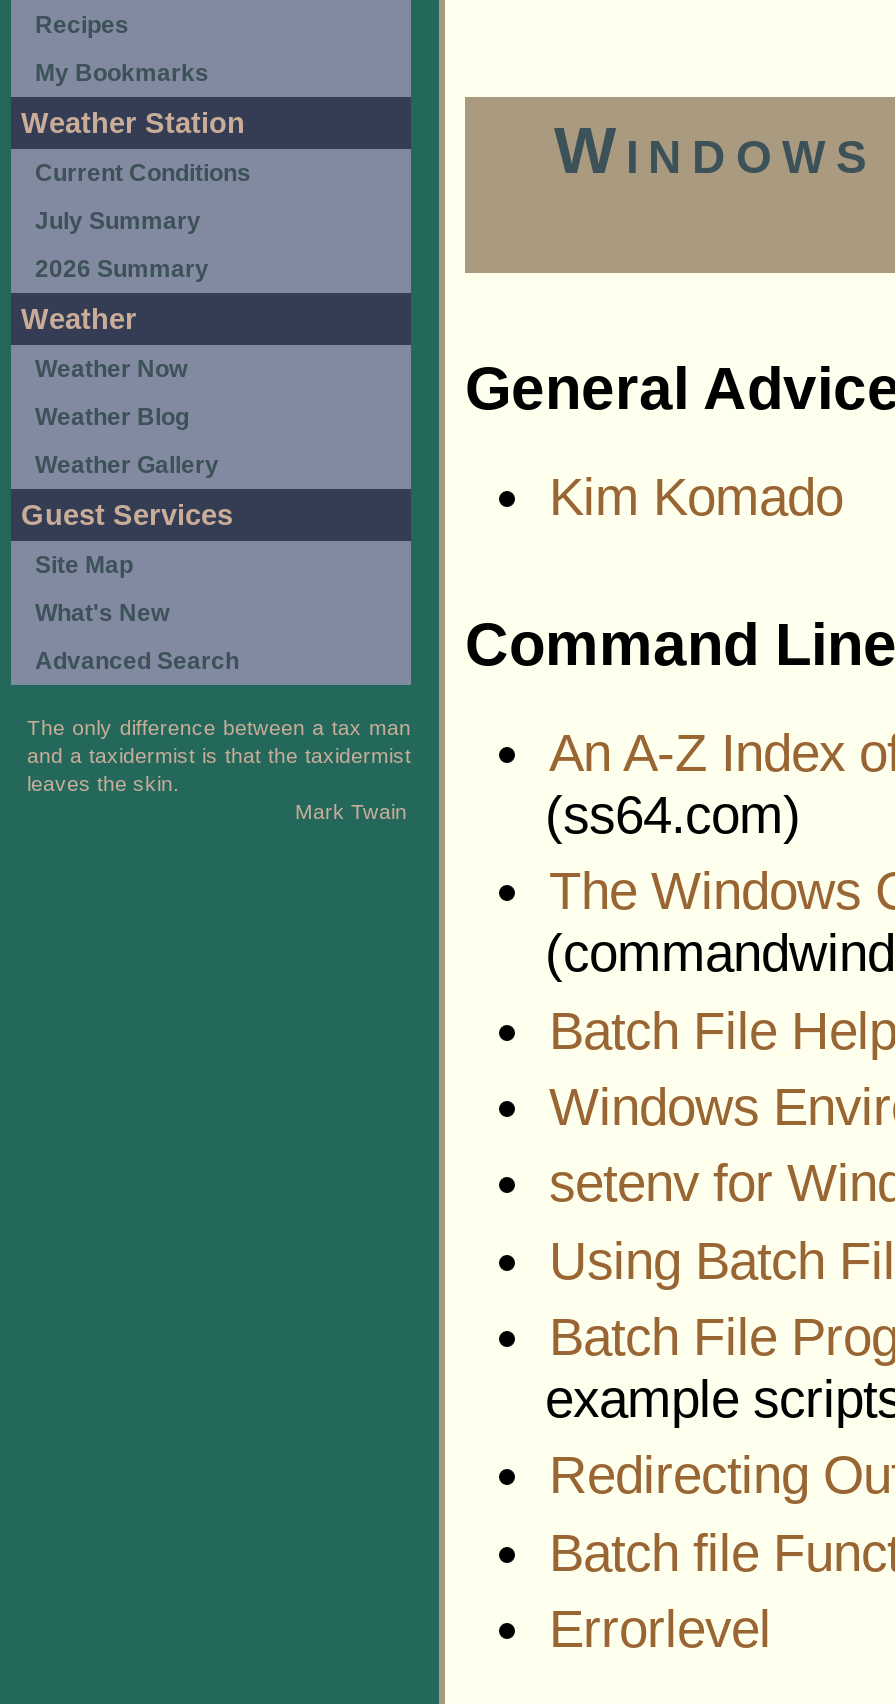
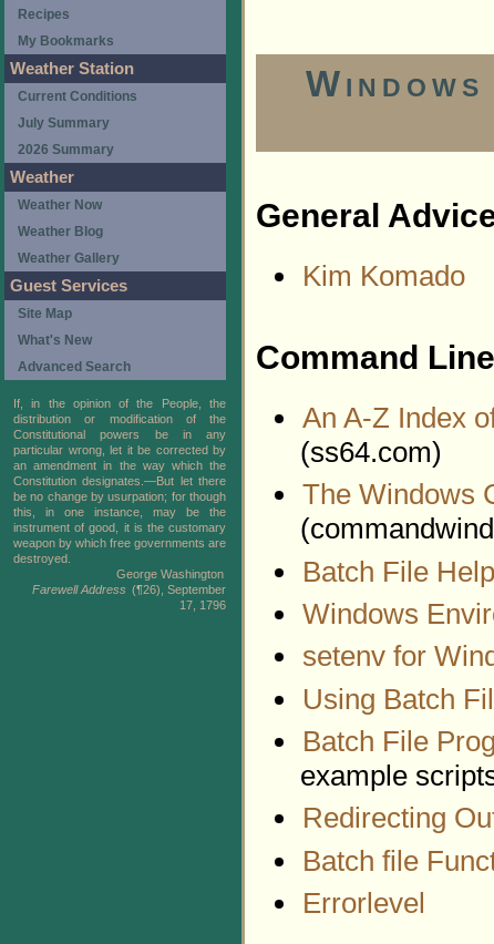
[27,715,411,823] The only difference between a tax man | and a taxidermist is that the taxidermist | leaves the skin. | Mark Twain -> [13,397,226,612] If, in the opinion of the People, the | distribution or modification of the | Constitutional powers be in any | particular wrong, let it be corrected by | an amendment in the way which the | Constitution designates.—But let there | be no change by usurpation; for though | this, in one instance, may be the | instrument of good, it is the customary | weapon by which free governments are | destroyed. | George Washington | Farewell Address (¶26), September | 17, 1796

